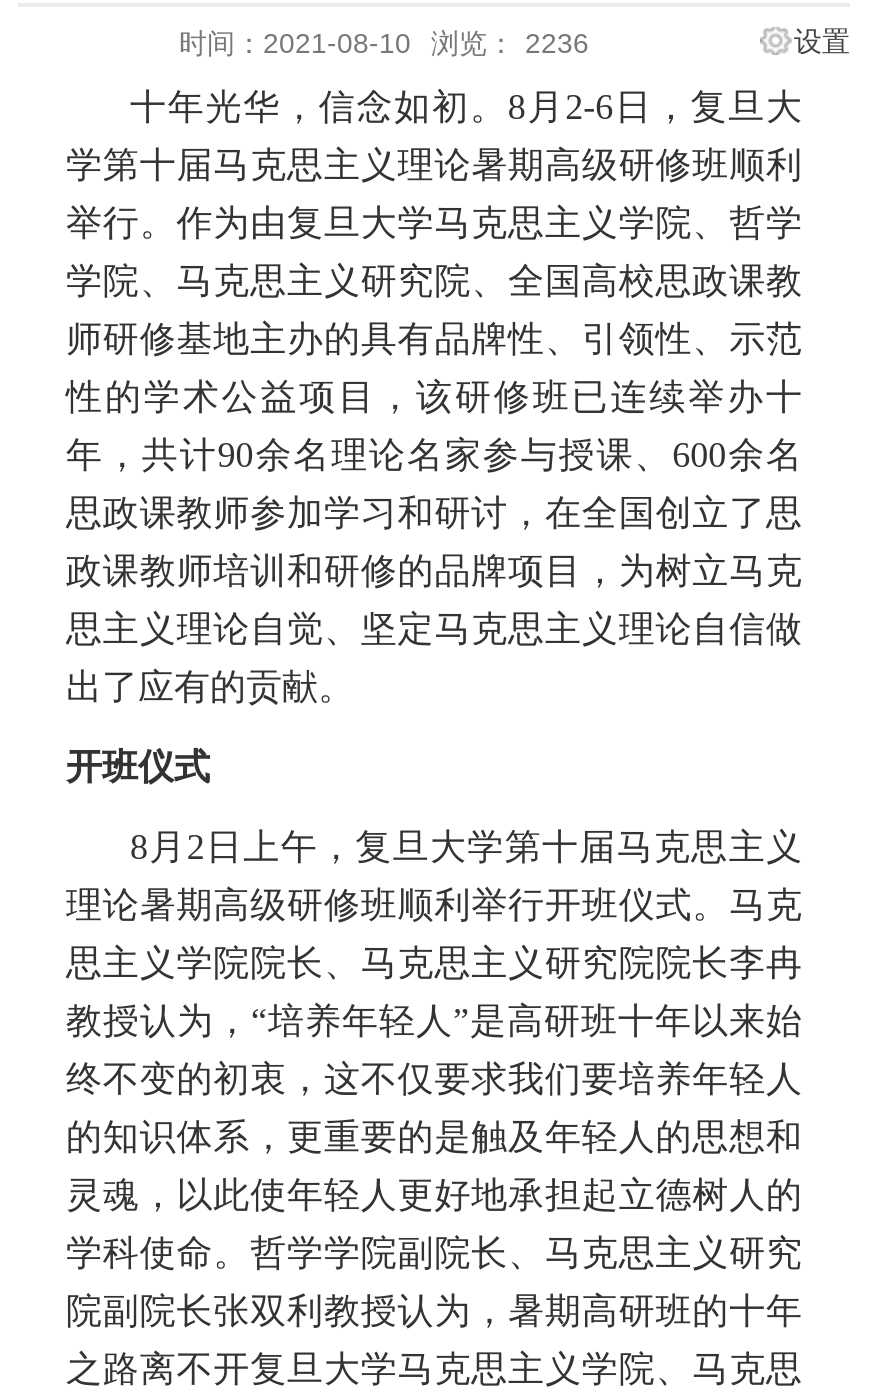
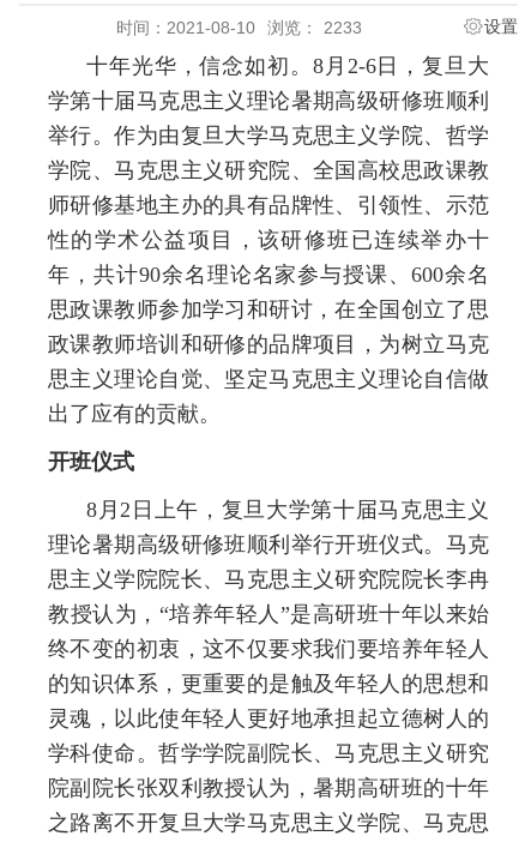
[179,26,589,58] 时间：2021-08-10 浏览： 2236 -> [116,17,361,37] 时间：2021-08-10 浏览： 2233

